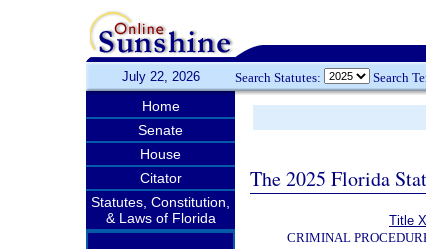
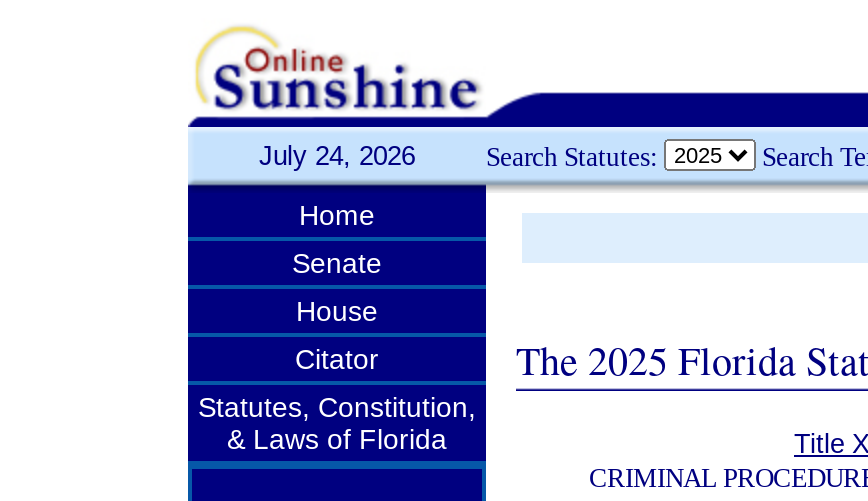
[121,69,199,84] July 22, 2026 -> [259,141,415,171] July 24, 2026

